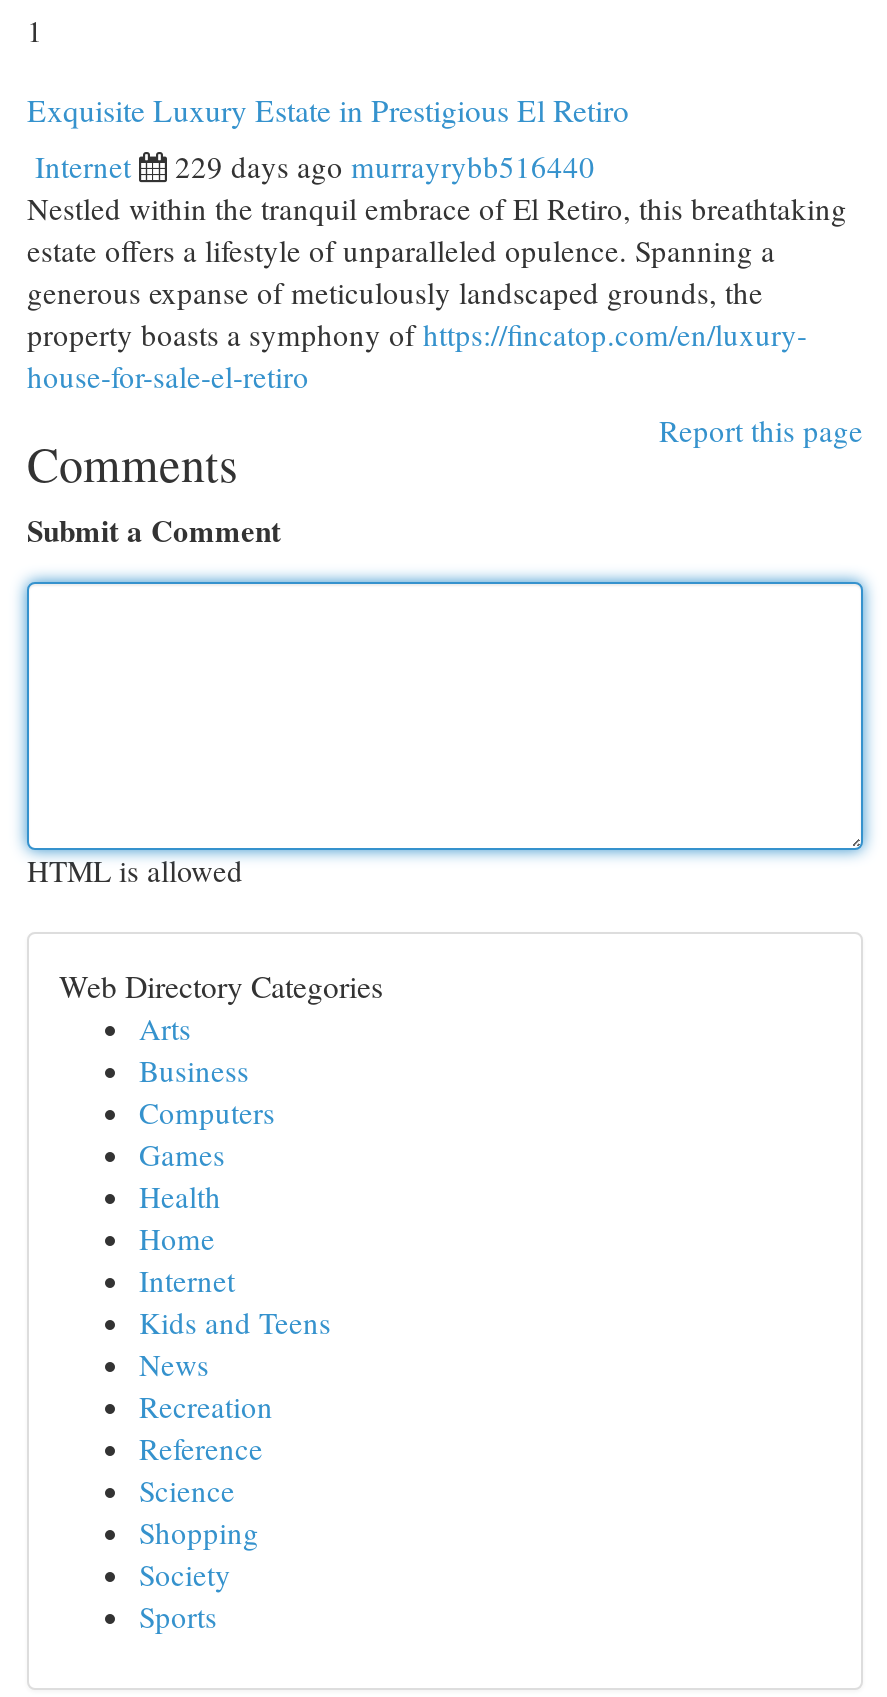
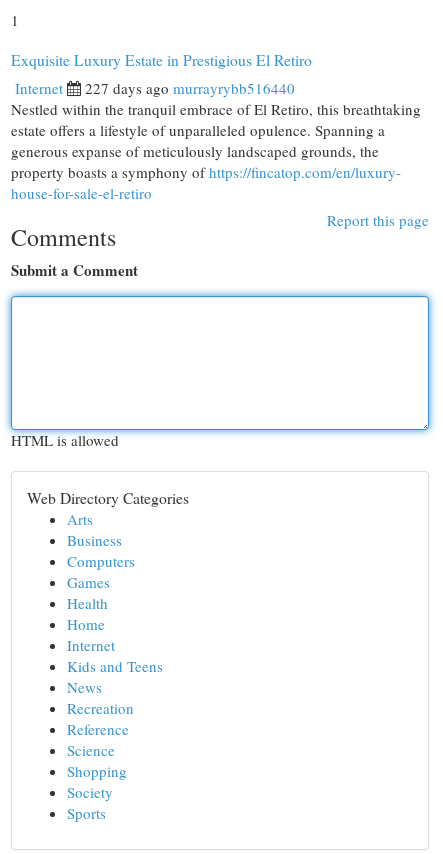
[175,146,595,186] 229 days ago murrayrybb516440 -> [85,78,295,98] 227 days ago murrayrybb516440

